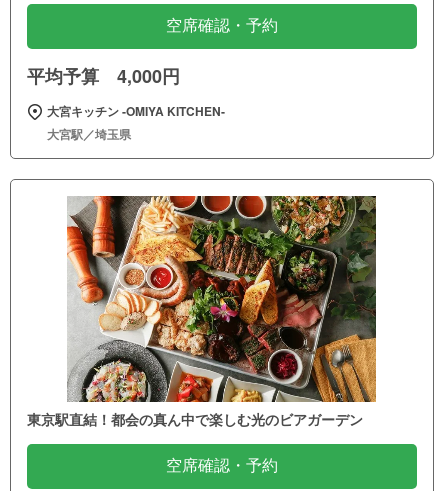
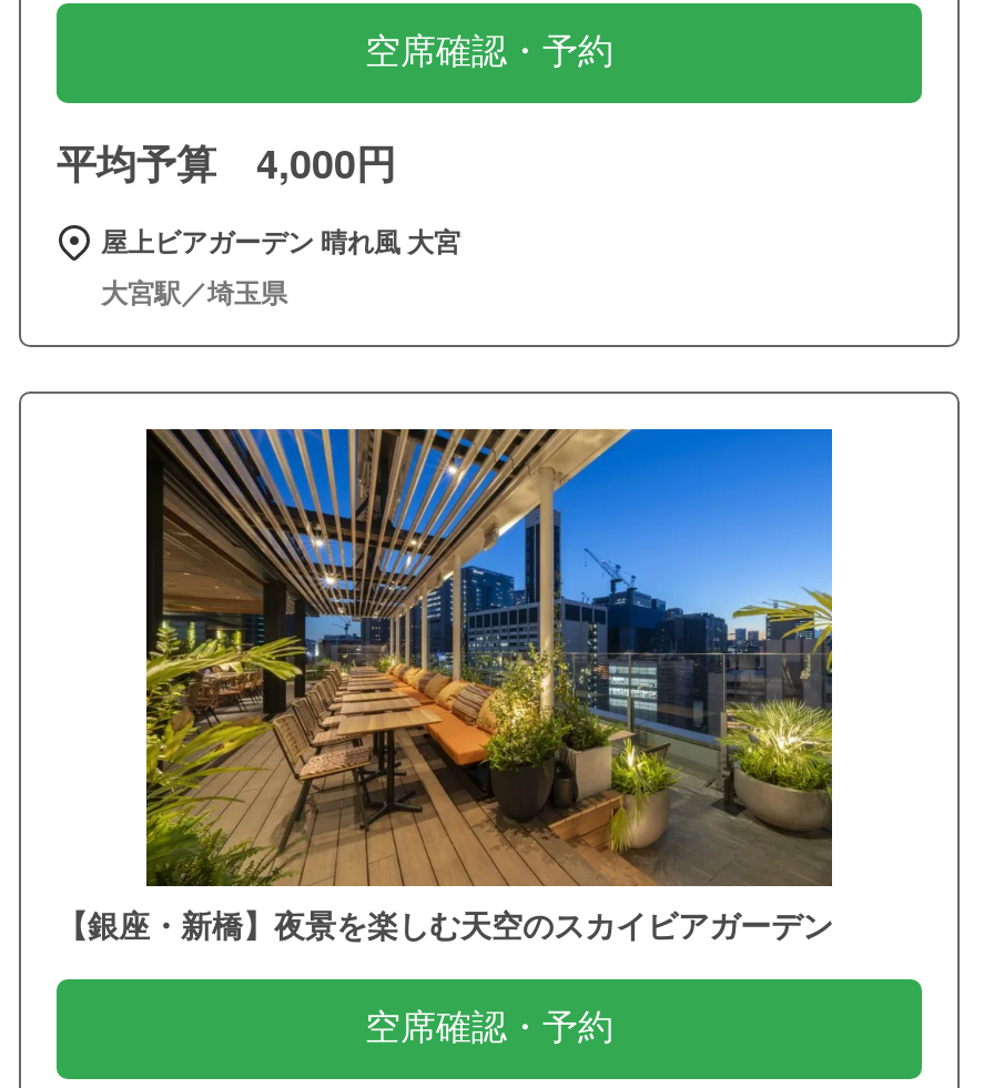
[47,102,225,120] 大宮キッチン ‐OMIYA KITCHEN‐ -> [101,221,460,261] 屋上ビアガーデン 晴れ風 大宮
[27,195,377,429] [image] | 東京駅直結！都会の真ん中で楽しむ光のビアガーデン -> [57,427,835,946] [image] | 【銀座・新橋】夜景を楽しむ天空のスカイビアガーデン

